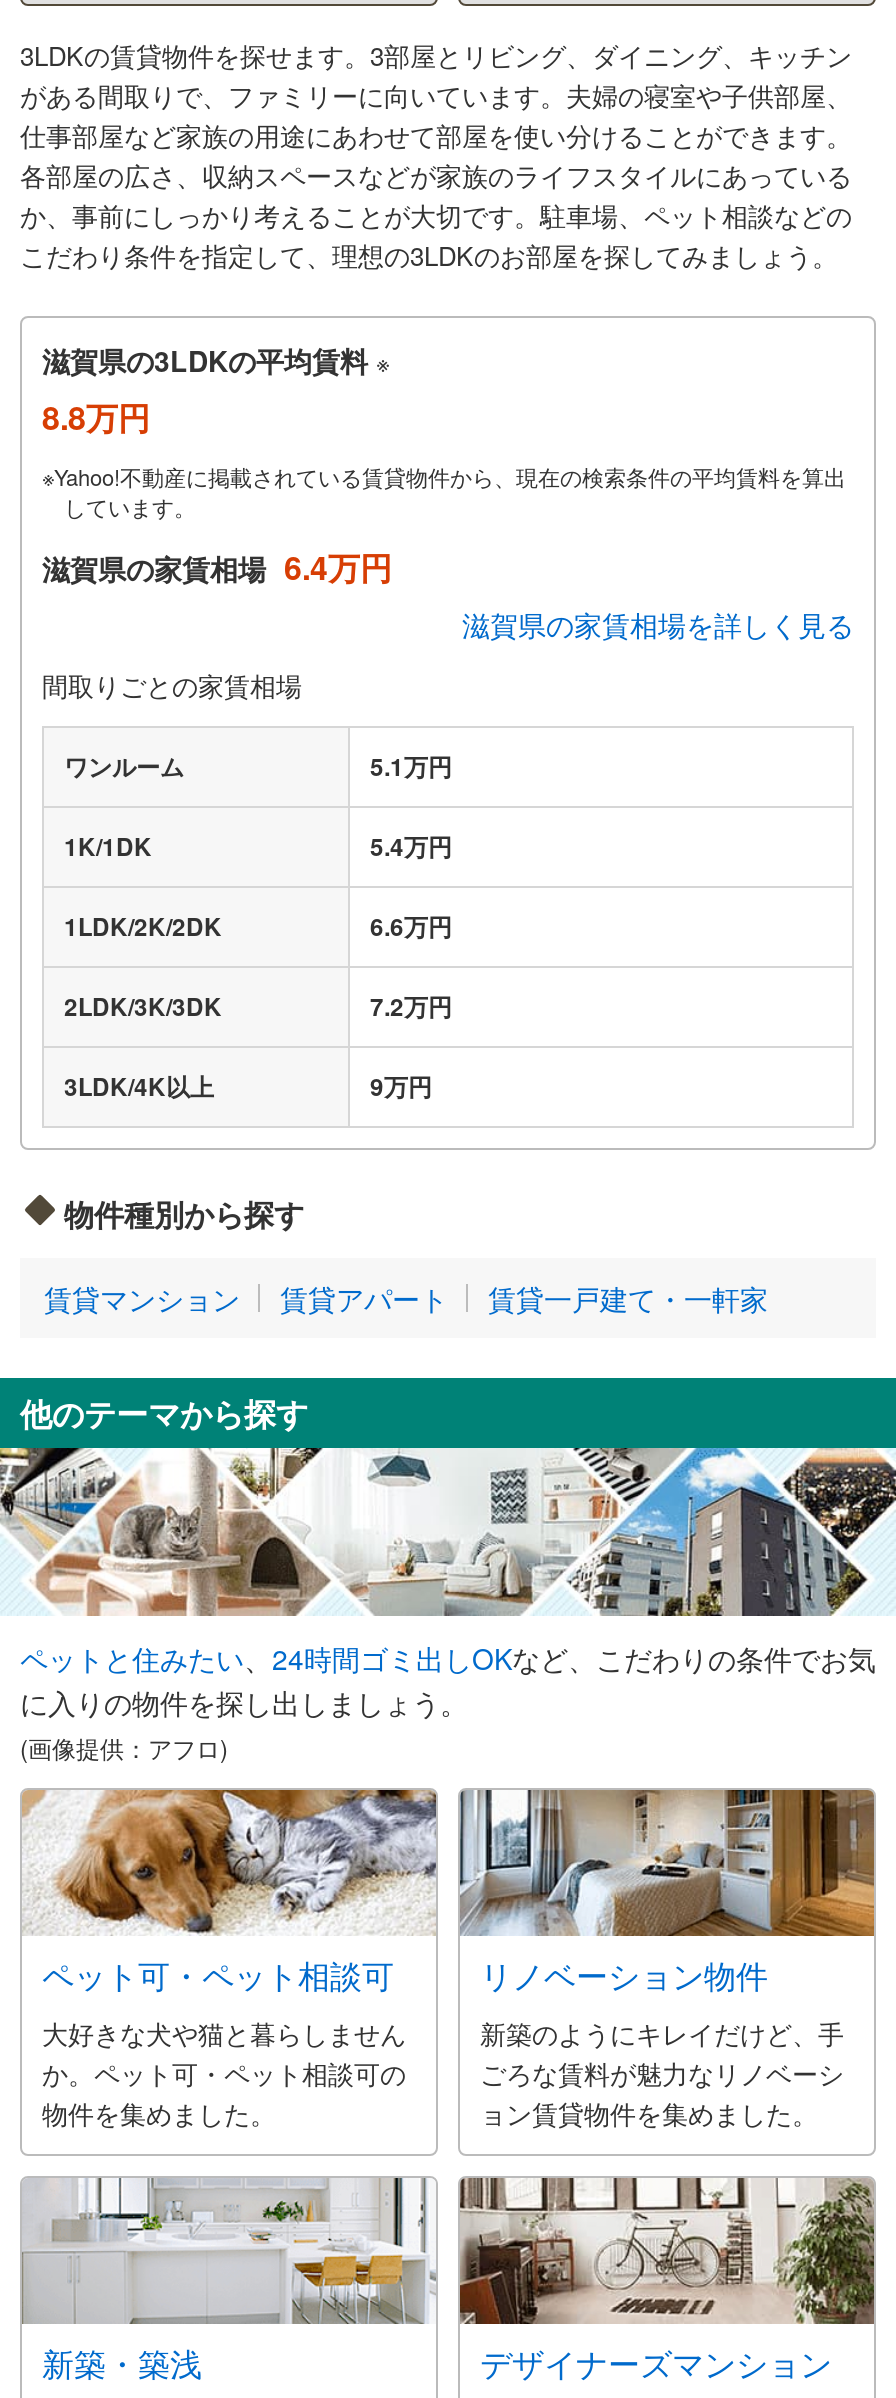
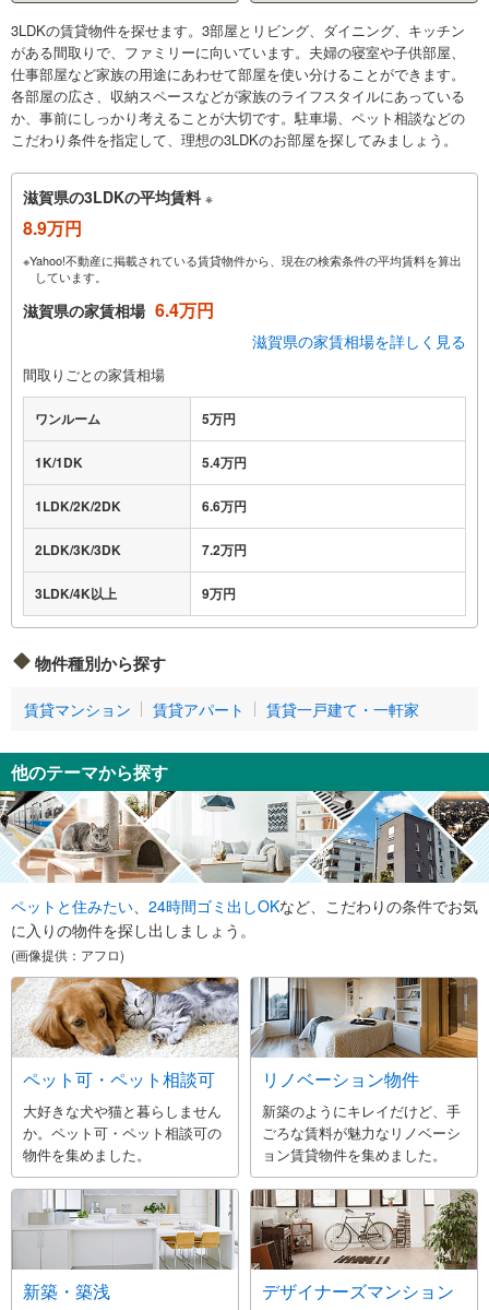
[42,395,150,441] 8.8万円 -> [23,216,82,241] 8.9万円
[370,749,452,785] 5.1万円 -> [202,409,236,429] 5万円

